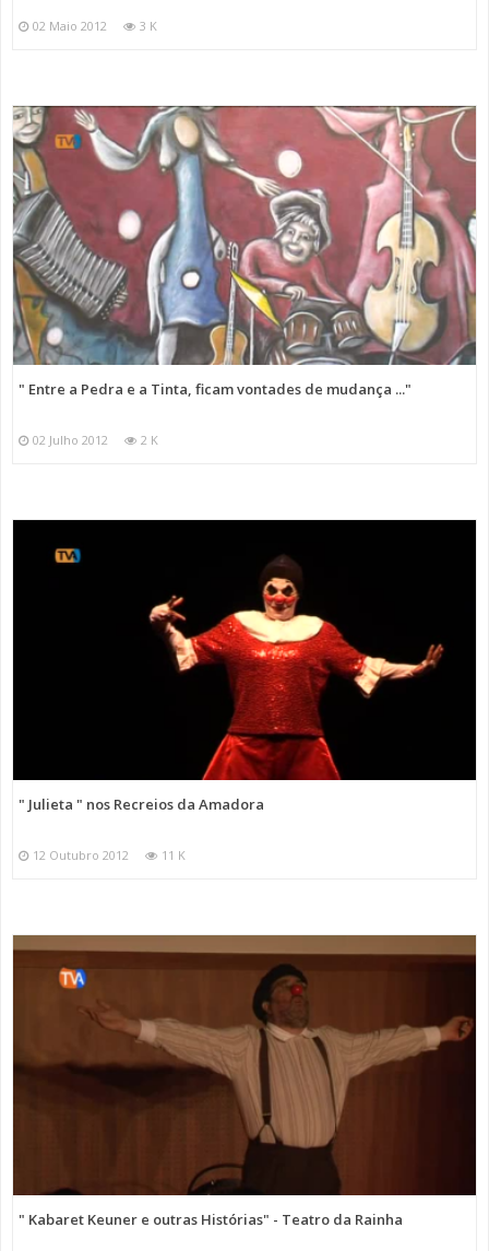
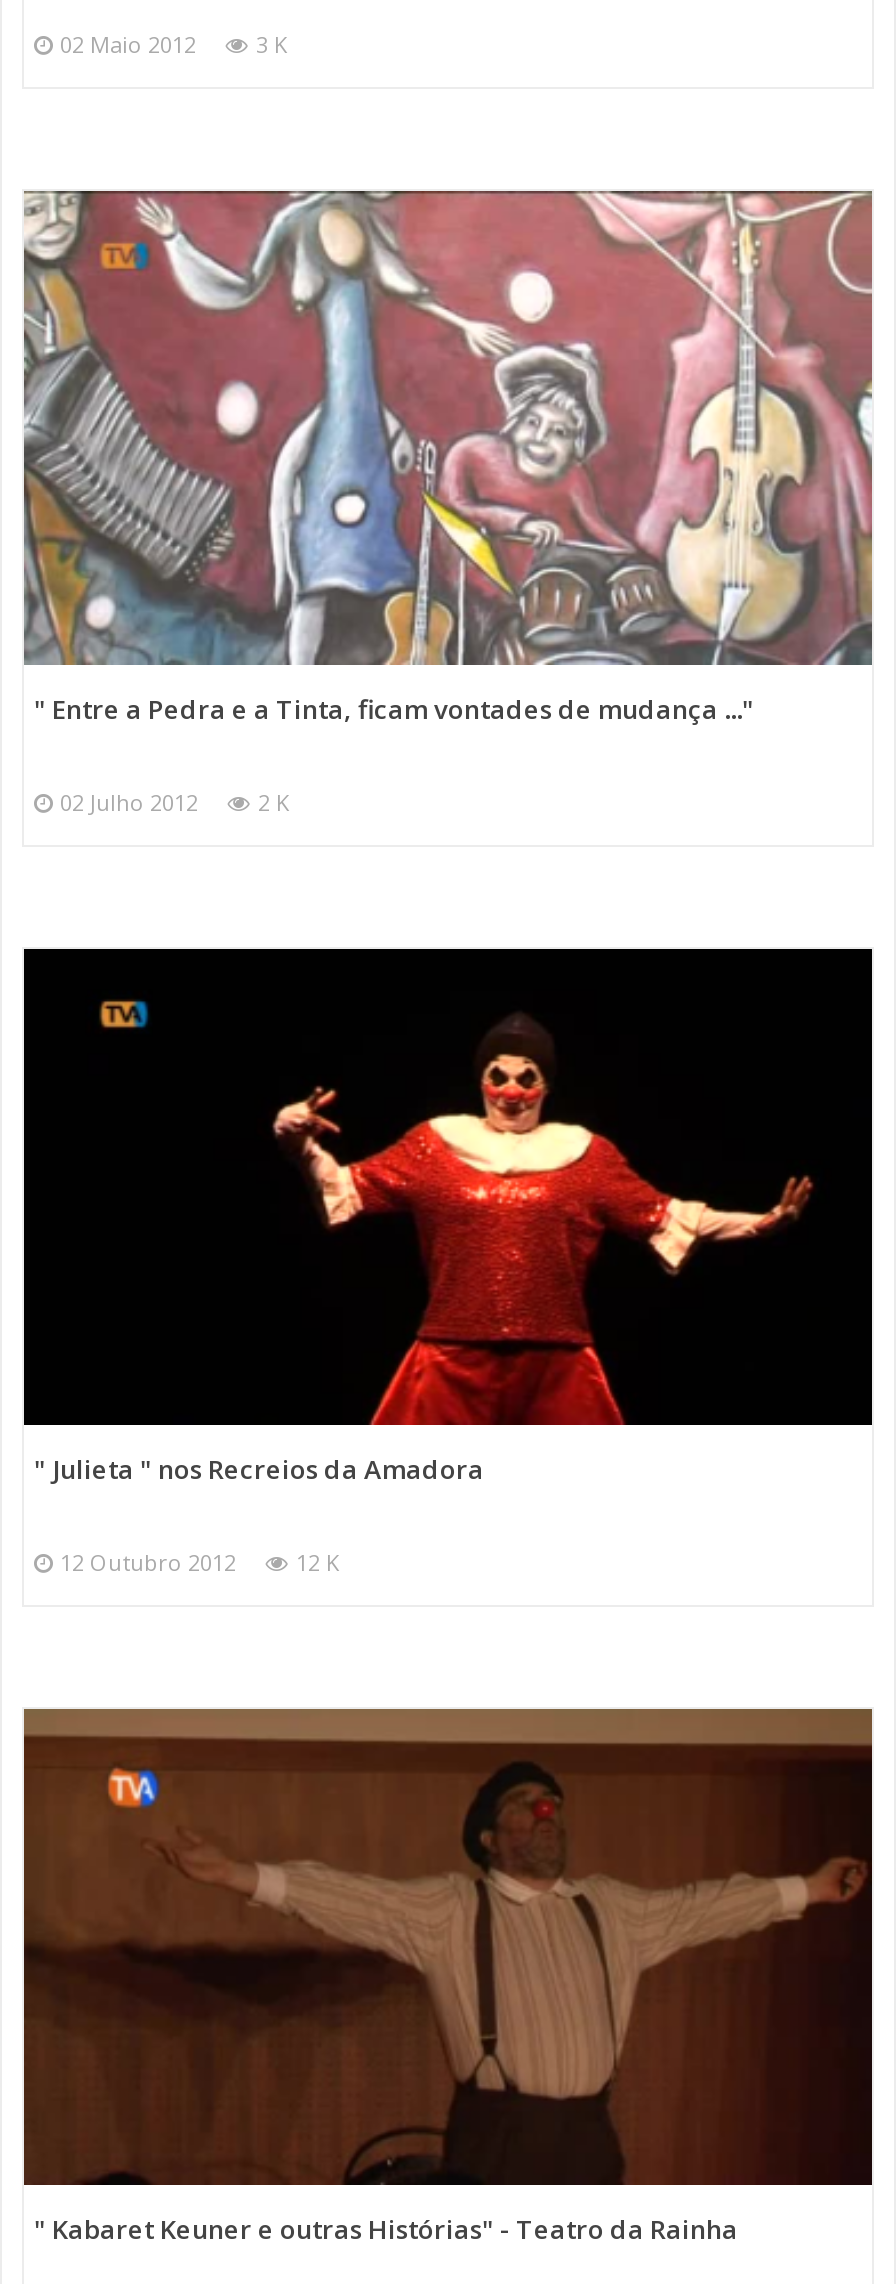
[33,847,186,863] 12 Outubro 2012 11 K -> [60,1547,340,1577] 12 Outubro 2012 12 K

